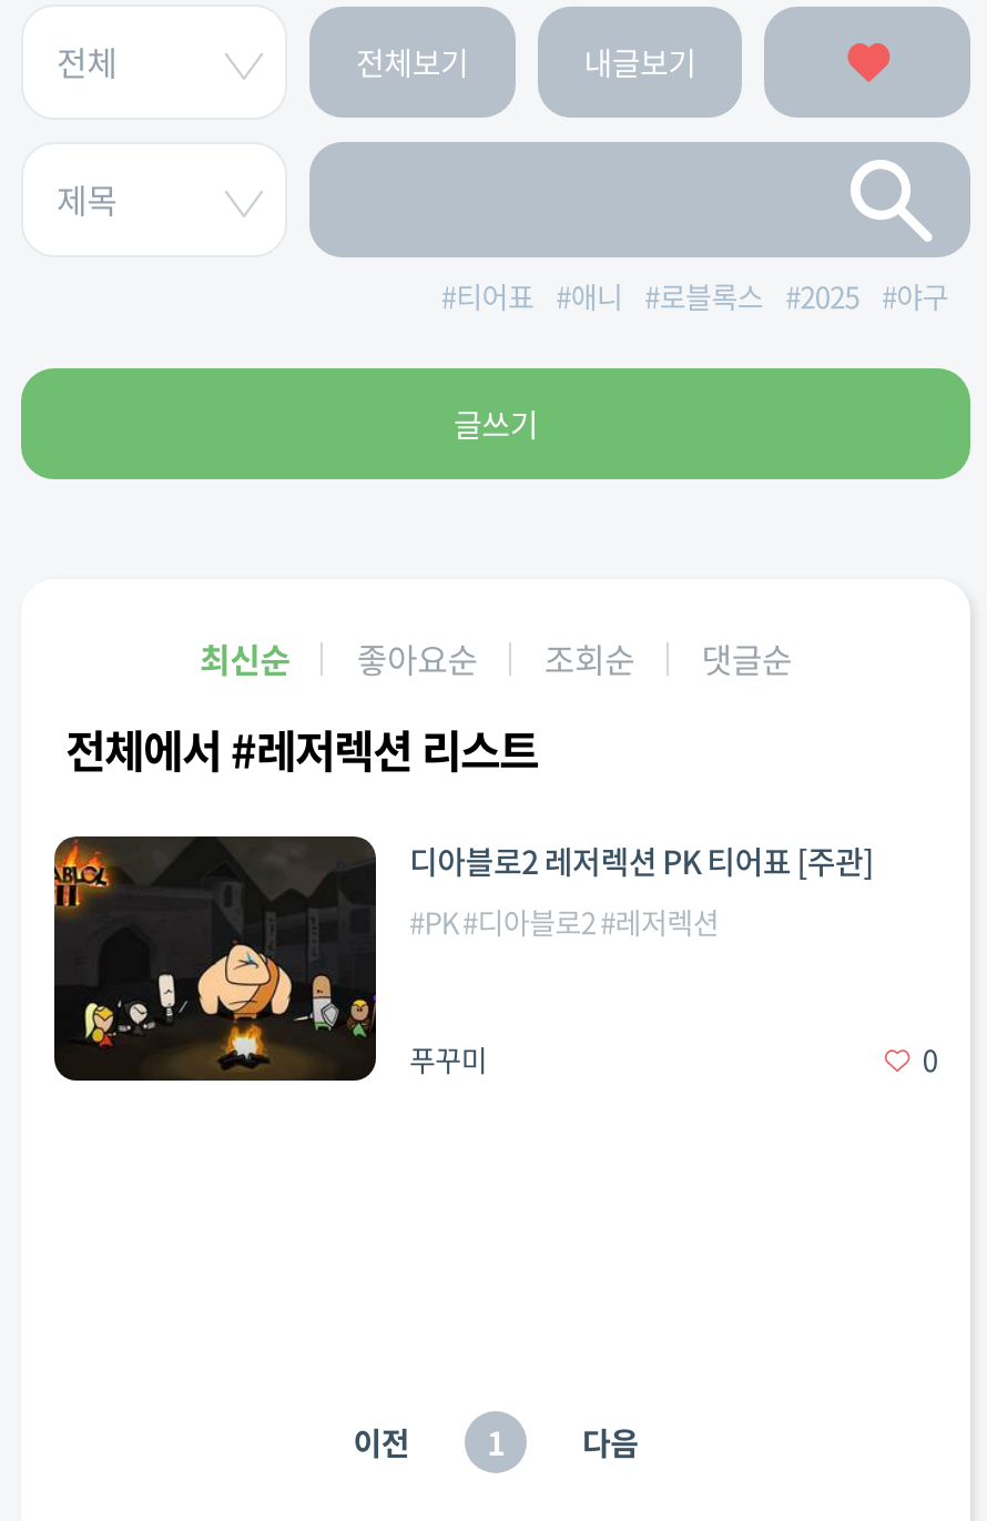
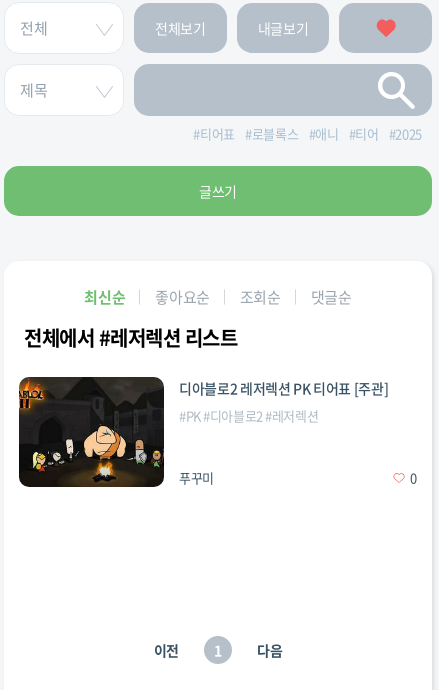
[441,275,948,317] #티어표 #애니 #로블록스 #2025 #야구 -> [193,124,422,143] #티어표 #로블록스 #애니 #티어 #2025

